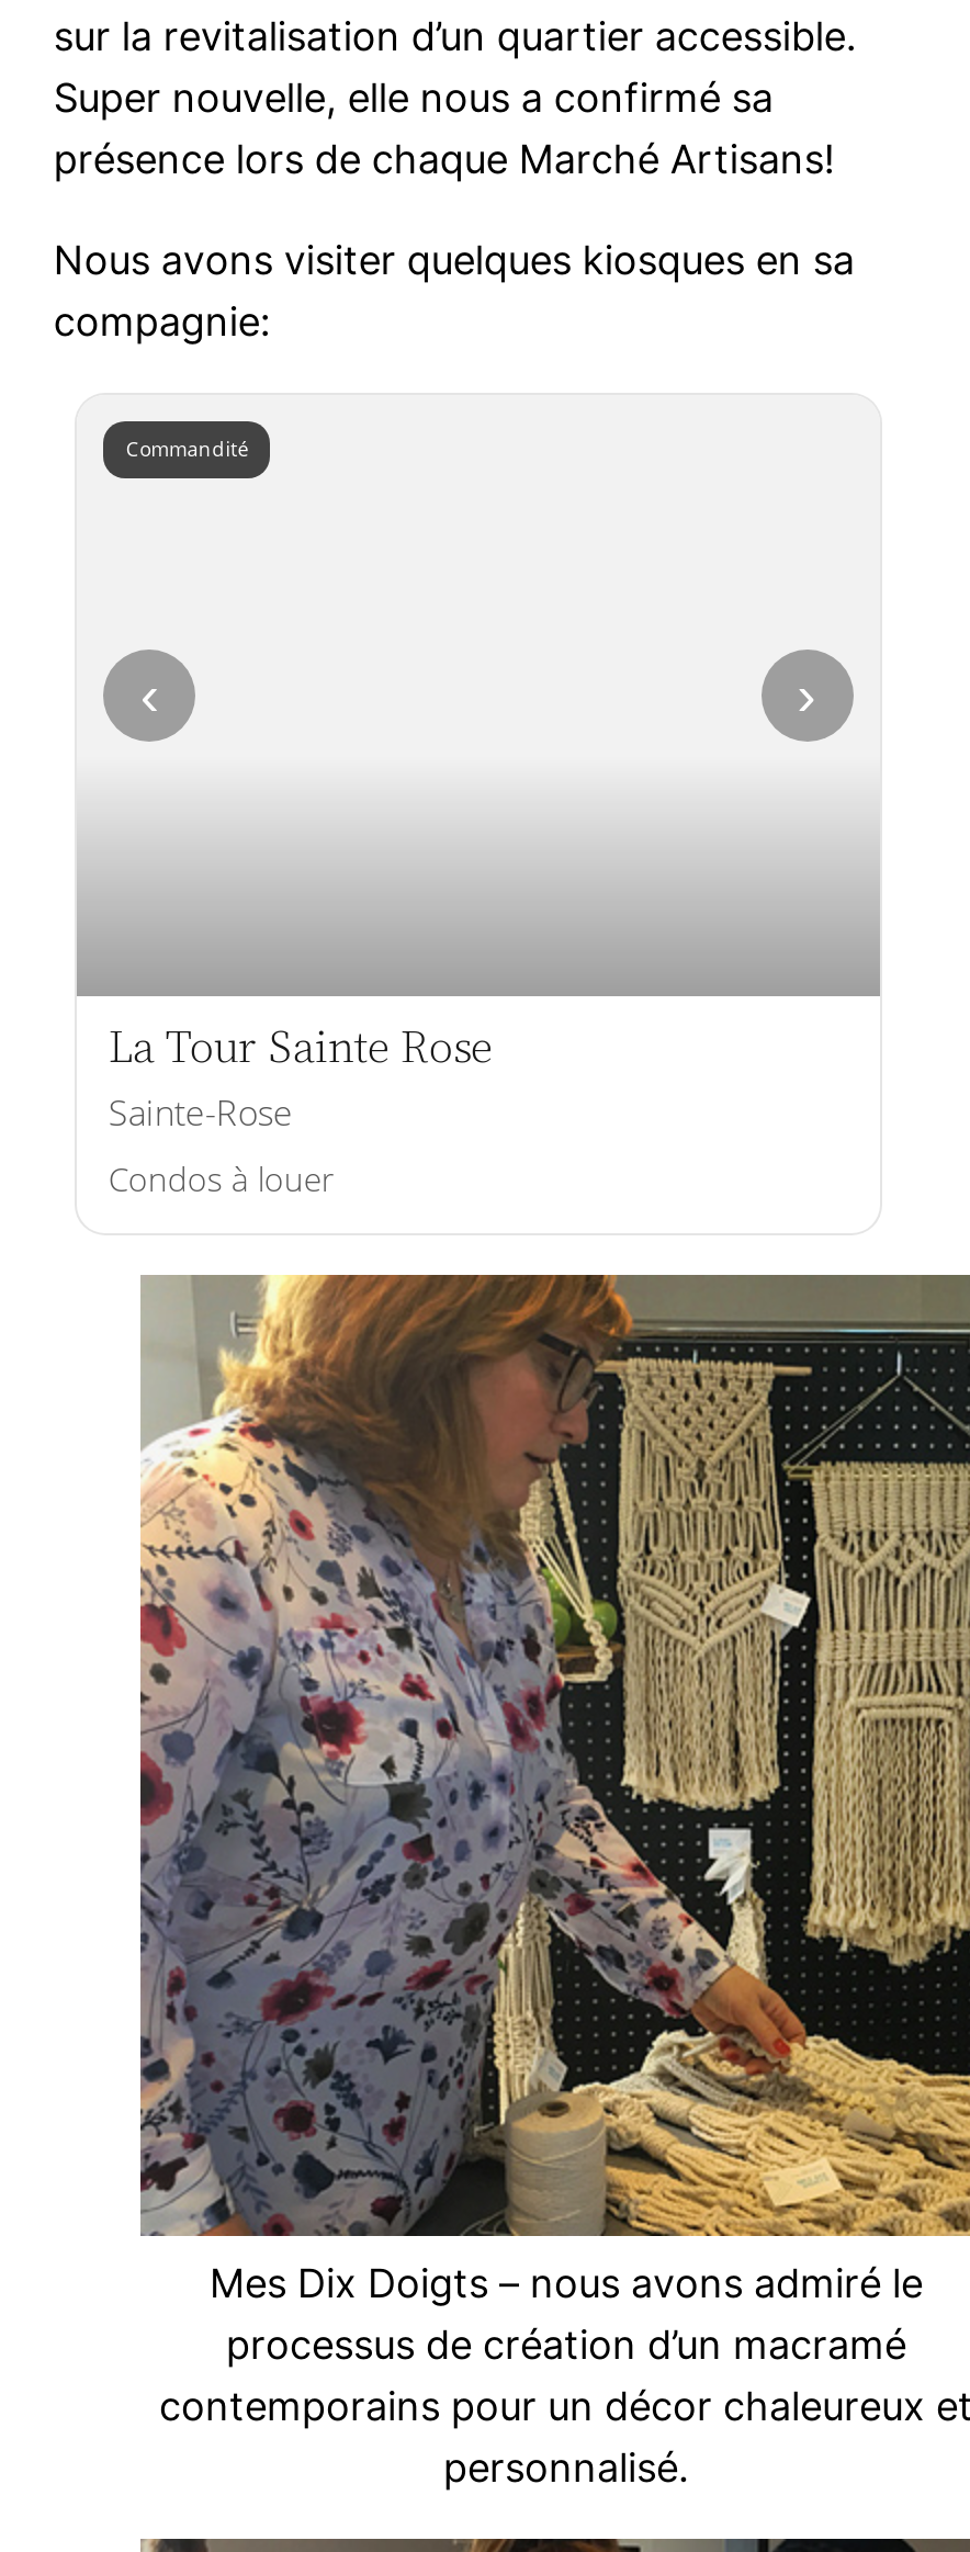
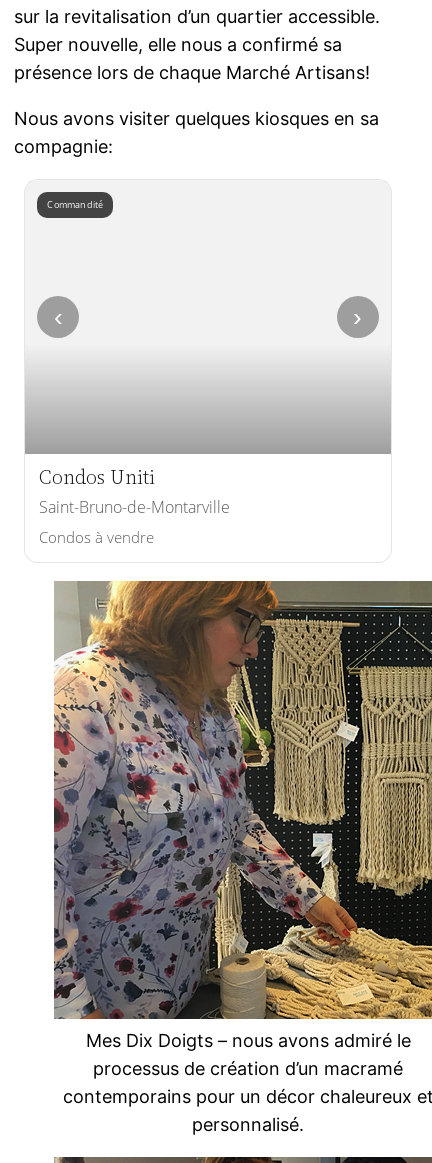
[108,1016,492,1200] La Tour Sainte Rose | Sainte-Rose | Condos à louer -> [39,463,230,547] Condos Uniti | Saint-Bruno-de-Montarville | Condos à vendre

